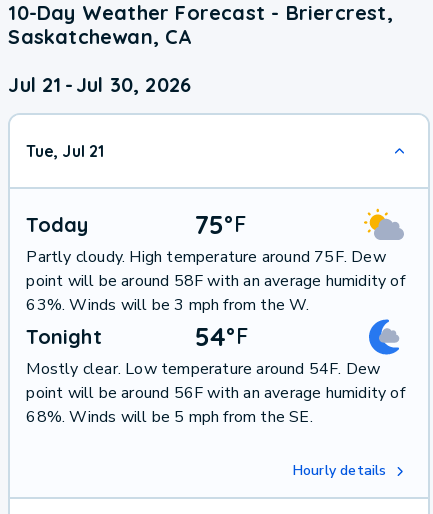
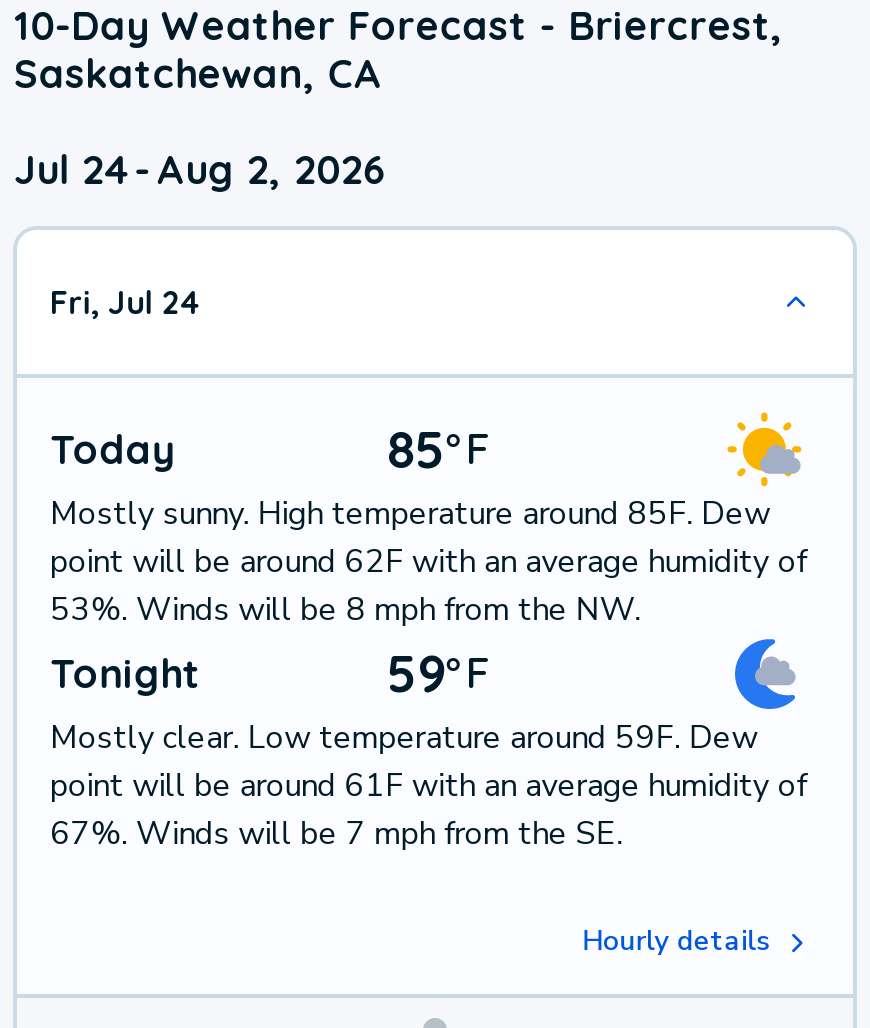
[8,72,191,97] Jul 21 - Jul 30, 2026 -> [14,145,385,195] Jul 24 - Aug 2, 2026
[26,141,105,161] Tue, Jul 21 -> [50,283,198,323] Fri, Jul 24
[26,206,404,268] [image] | Partly cloudy. High temperature around 75F. Dew -> [50,410,803,537] [image] | Mostly sunny. High temperature around 85F. Dew
[195,208,246,241] 75°F -> [387,417,489,483] 85°F
[26,270,405,292] point will be around 58F with an average humidity of -> [50,541,807,585] point will be around 62F with an average humidity of
[26,294,310,316] 63%. Winds will be 3 mph from the W. -> [50,589,641,633] 53%. Winds will be 8 mph from the NW.
[195,320,248,353] 54°F -> [387,641,489,707] 59°F
[26,358,380,380] Mostly clear. Low temperature around 54F. Dew -> [50,717,758,761] Mostly clear. Low temperature around 59F. Dew
[26,382,405,404] point will be around 56F with an average humidity of -> [50,765,807,809] point will be around 61F with an average humidity of
[26,406,313,428] 68%. Winds will be 5 mph from the SE. -> [50,813,623,857] 67%. Winds will be 7 mph from the SE.

